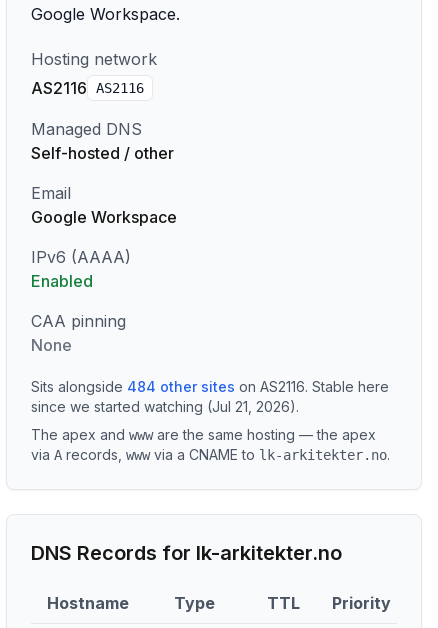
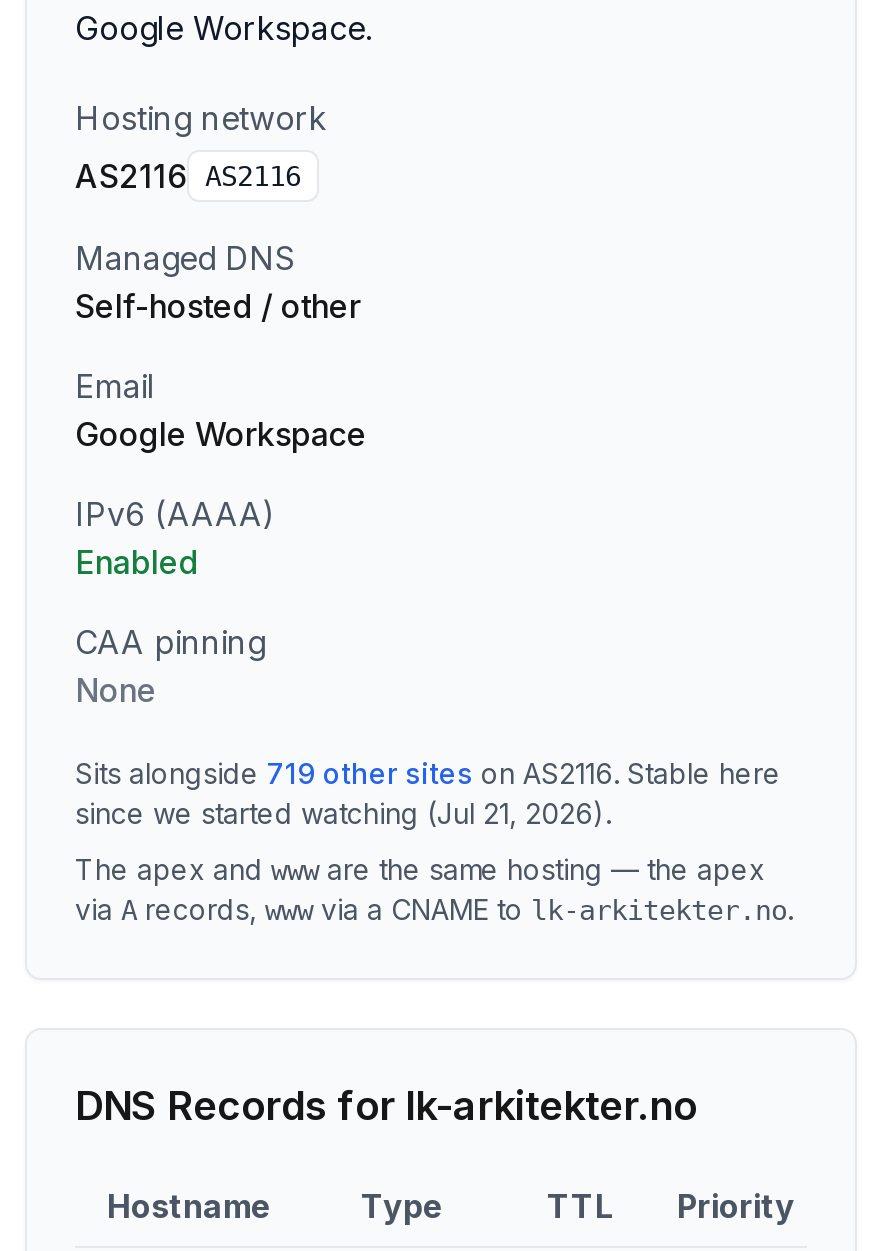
[31,378,389,395] Sits alongside 484 other sites on AS2116. Stable here -> [75,756,781,790] Sits alongside 719 other sites on AS2116. Stable here

